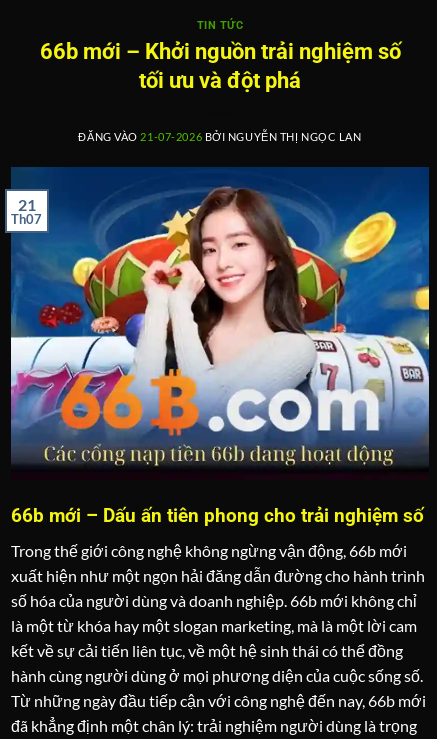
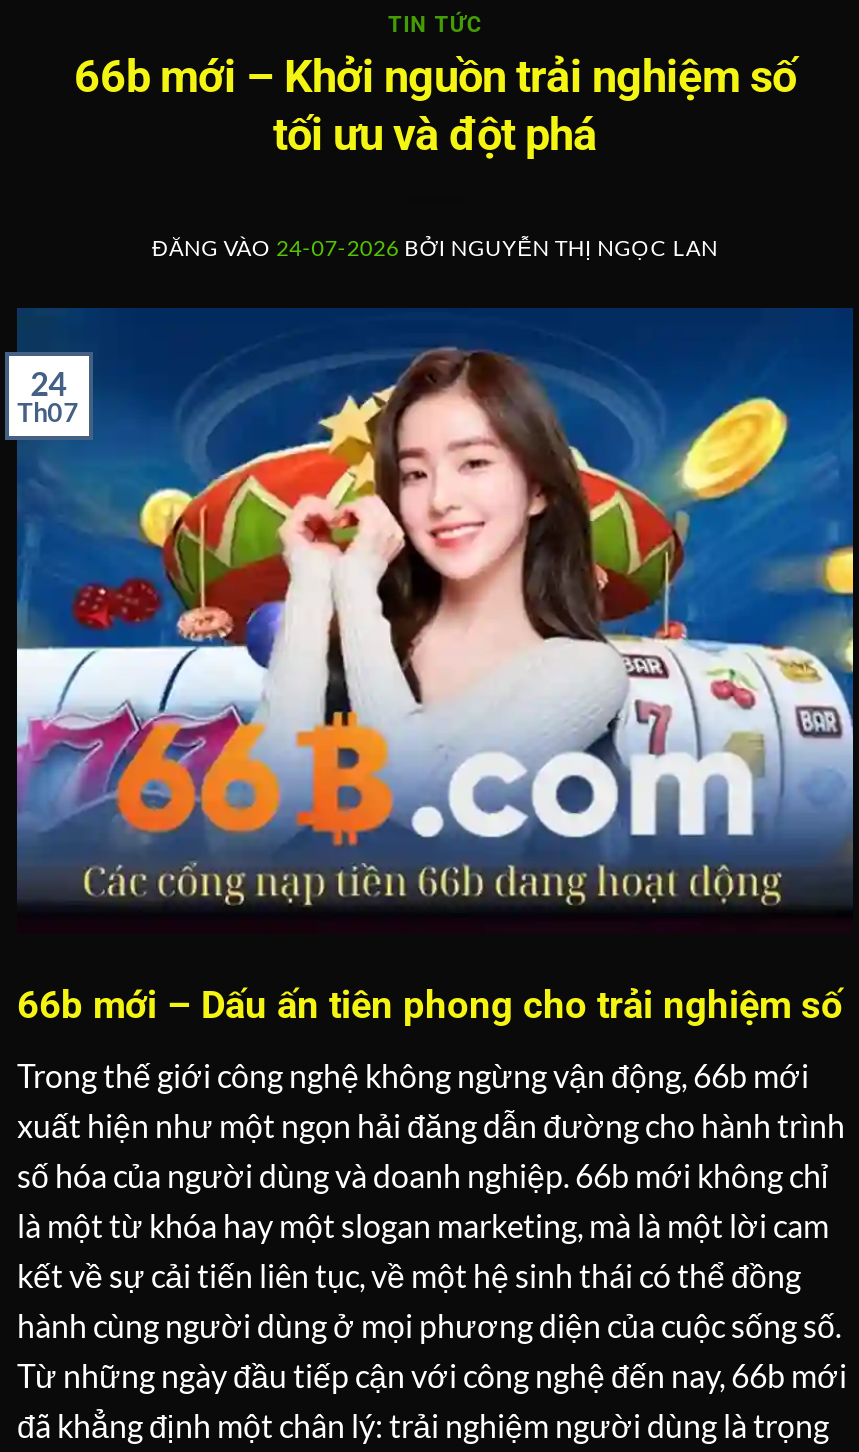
[78,130,361,143] ĐĂNG VÀO 21-07-2026 BỞI NGUYỄN THỊ NGỌC LAN -> [152,233,718,259] ĐĂNG VÀO 24-07-2026 BỞI NGUYỄN THỊ NGỌC LAN
[18,194,36,213] 21 -> [30,363,66,401] 24

